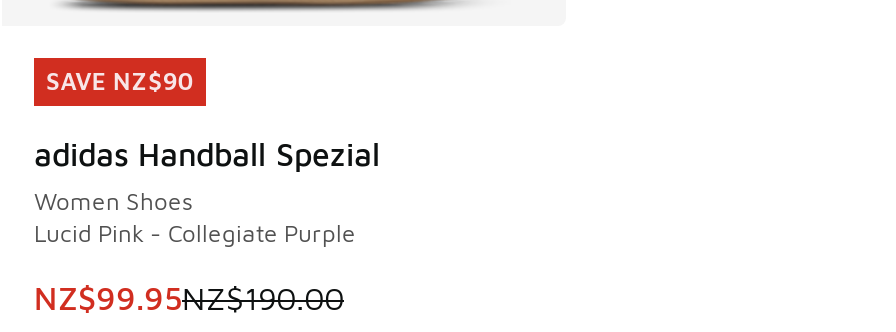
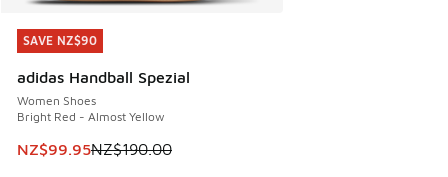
[34,218,356,248] Lucid Pink - Collegiate Purple -> [17,109,165,124] Bright Red - Almost Yellow

